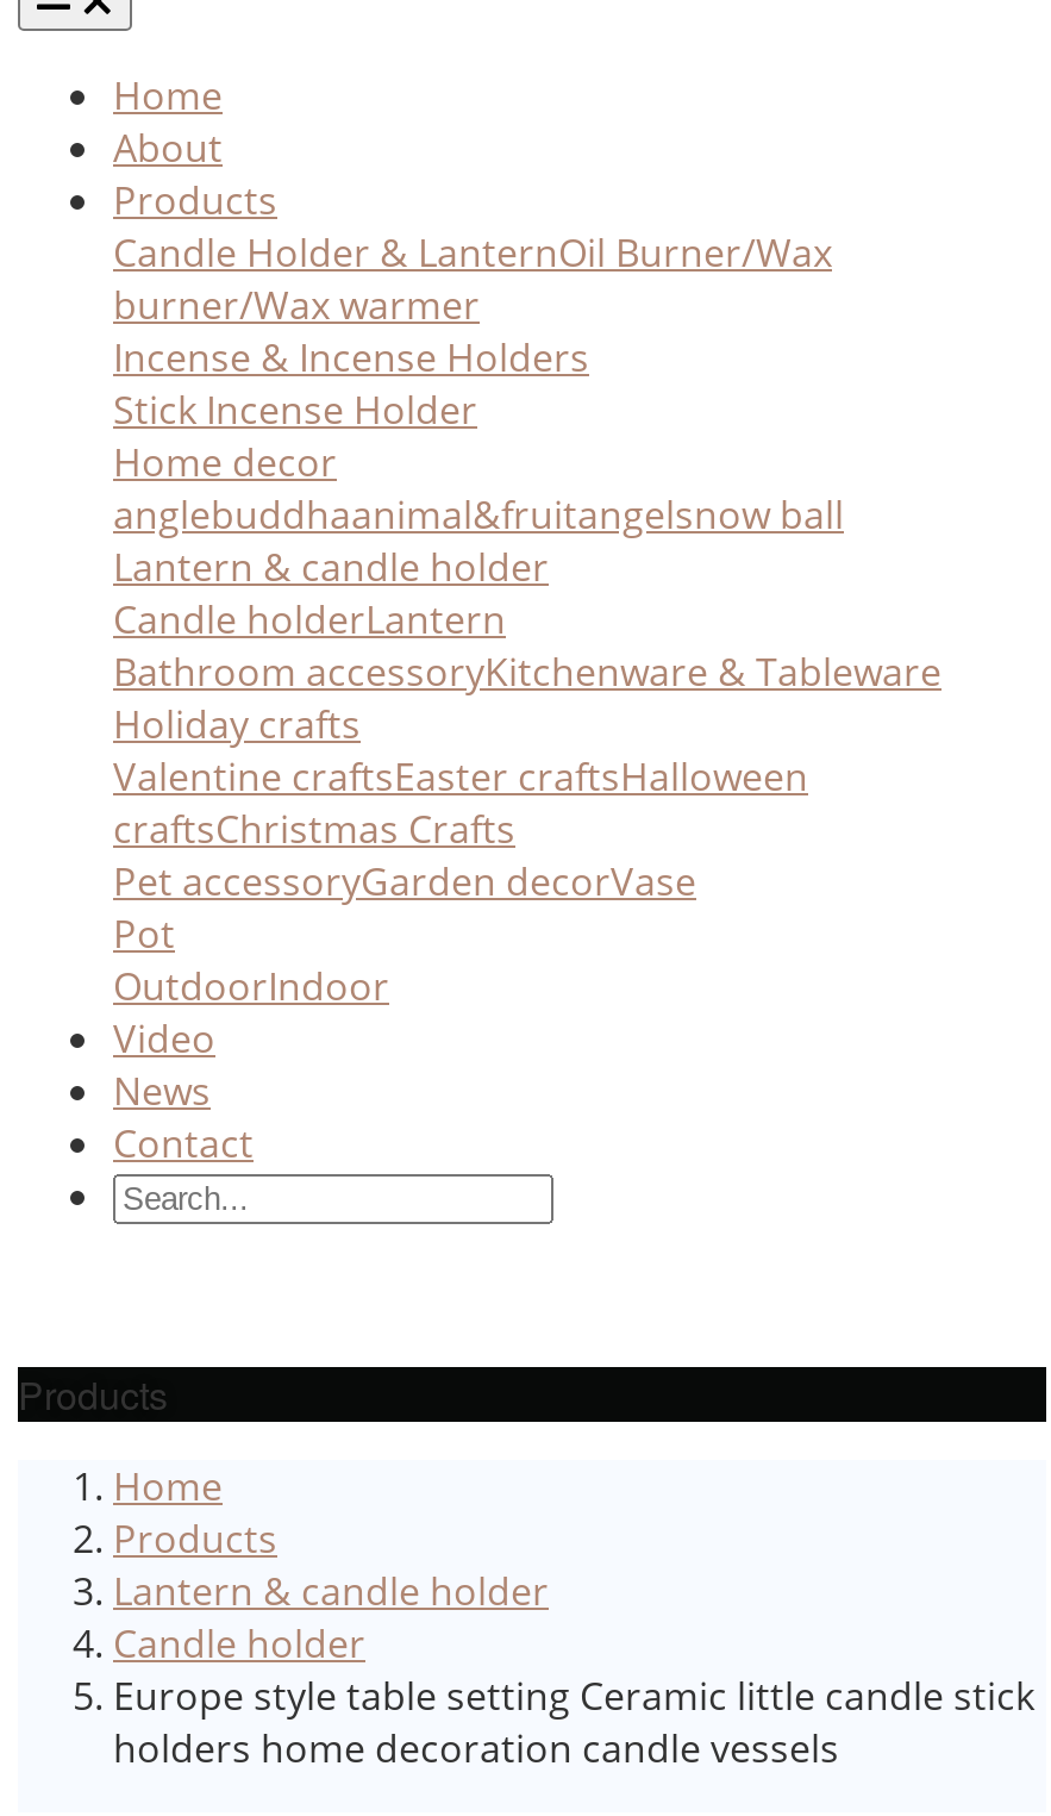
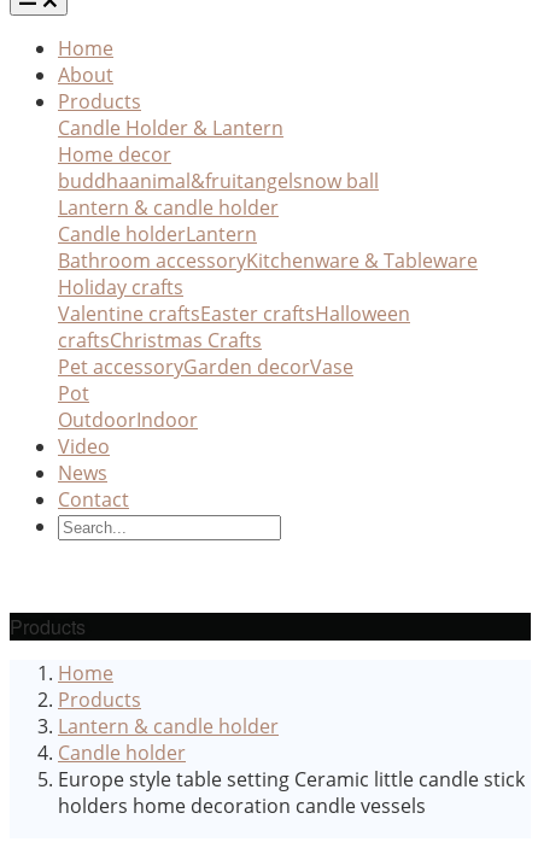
[113,227,832,437] Candle Holder & LanternOil Burner/Wax | burner/Wax warmer | Incense & Incense Holders | Stick Incense Holder -> [58,115,283,142] Candle Holder & Lantern
[113,489,844,542] anglebuddhaanimal&fruitangelsnow ball -> [58,168,379,195] buddhaanimal&fruitangelsnow ball

